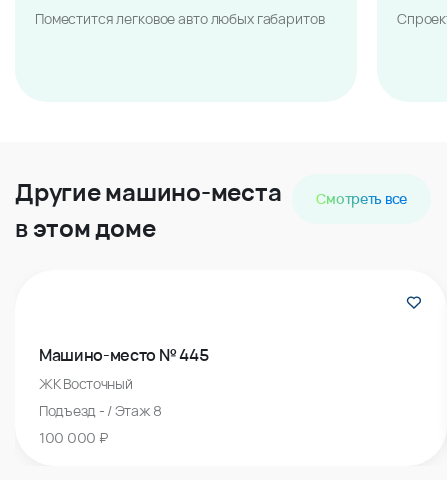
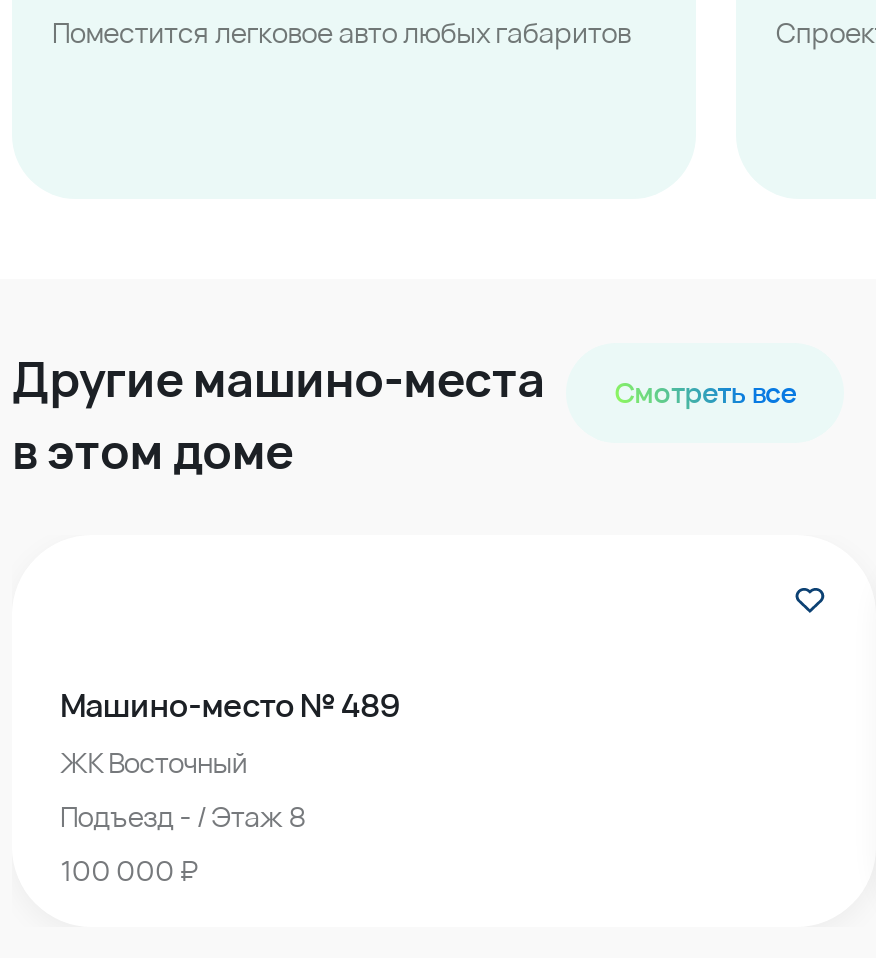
[39,344,208,366] Машино-место № 445 -> [60,683,400,727] Машино-место № 489

